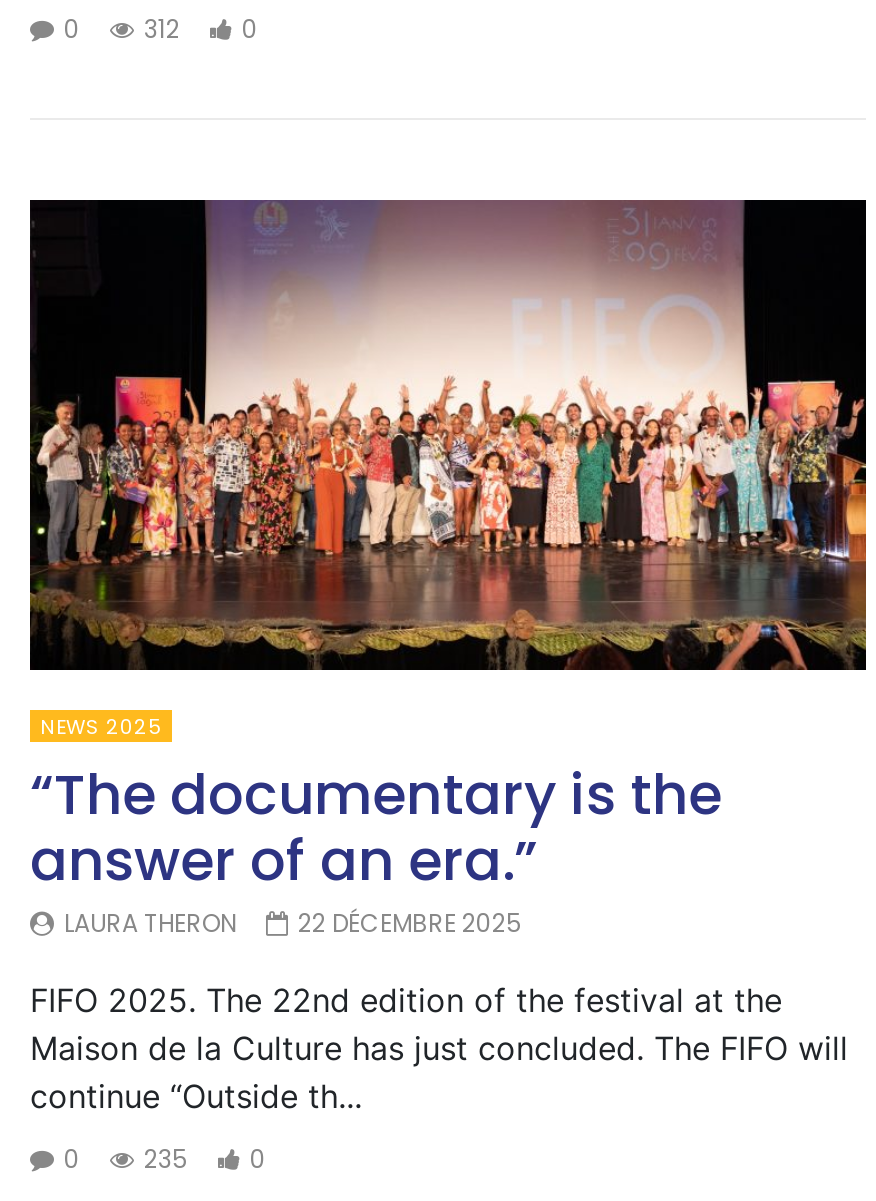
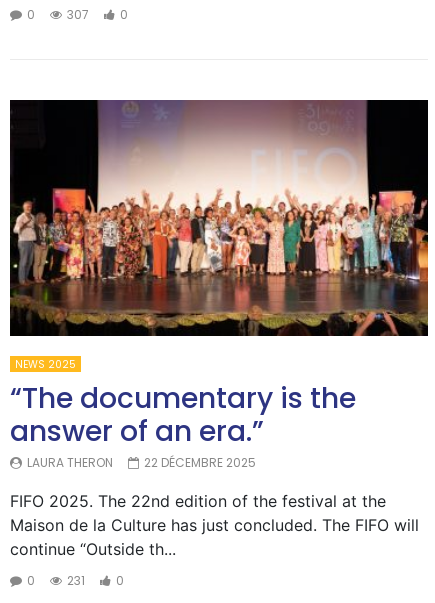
[64,13,258,47] 0 312 0 -> [27,6,128,23] 0 307 0
[64,1143,266,1177] 0 235 0 -> [27,572,124,589] 0 231 0

